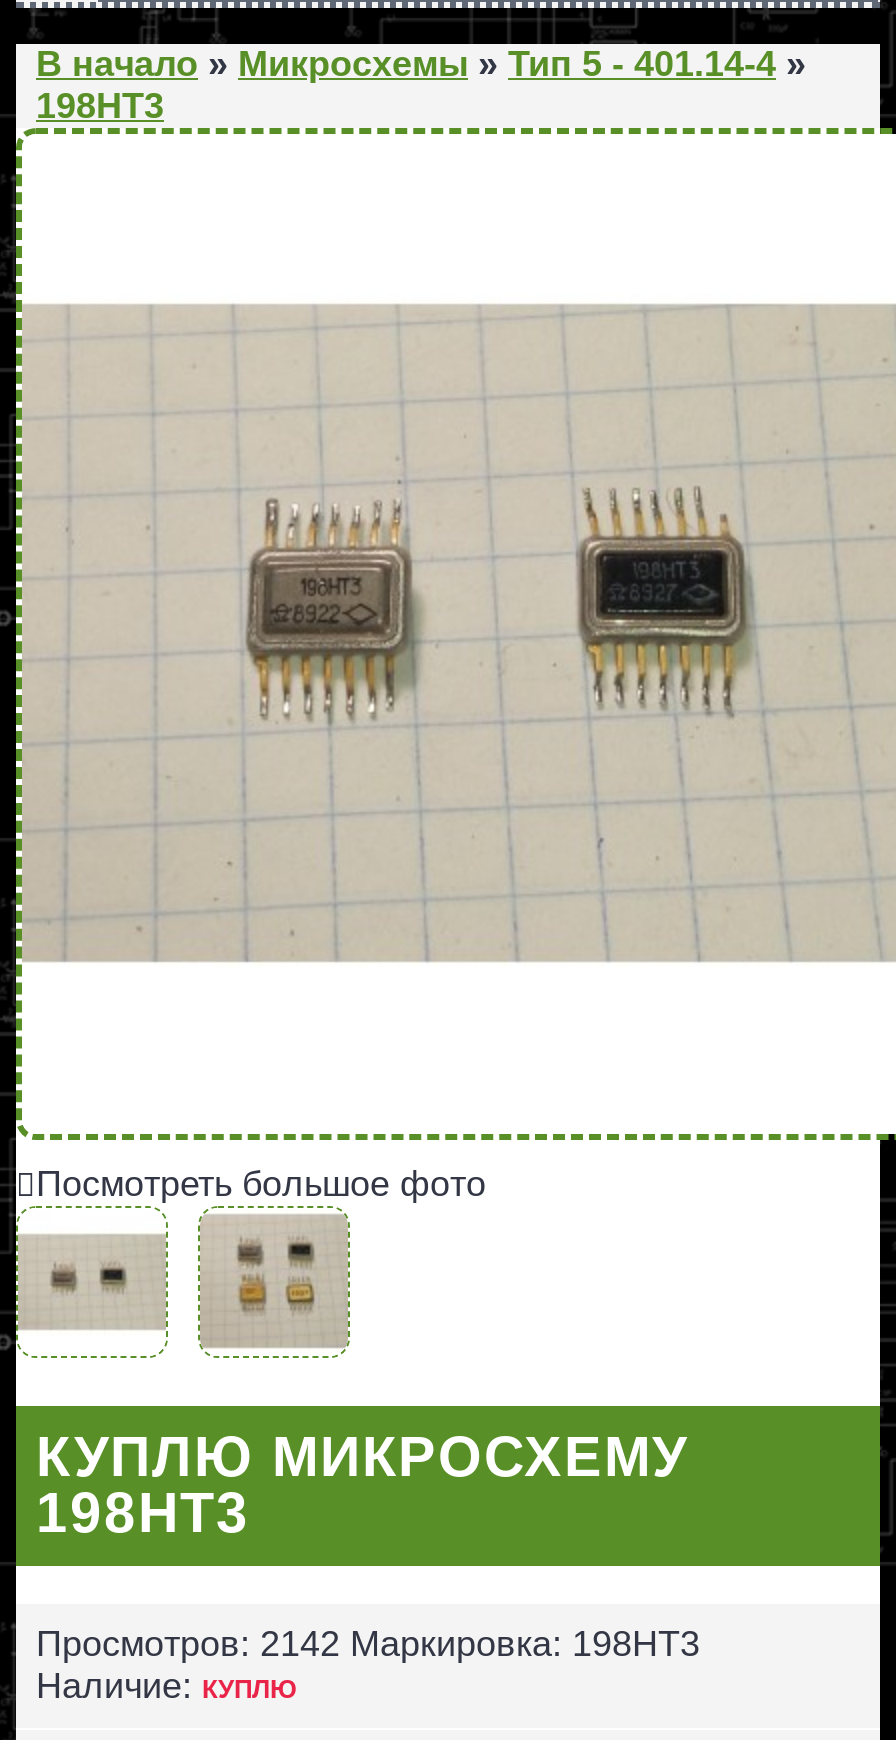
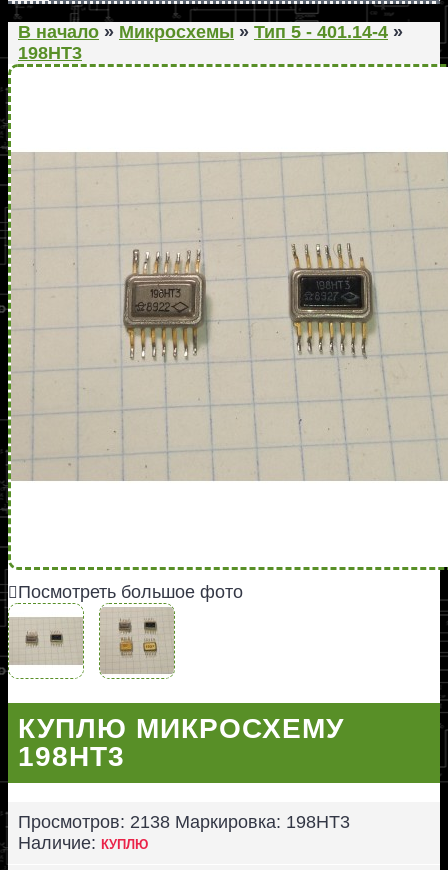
[36,1623,700,1663] Просмотров: 2142 Маркировка: 198НТ3 -> [18,811,350,831] Просмотров: 2138 Маркировка: 198НТ3

